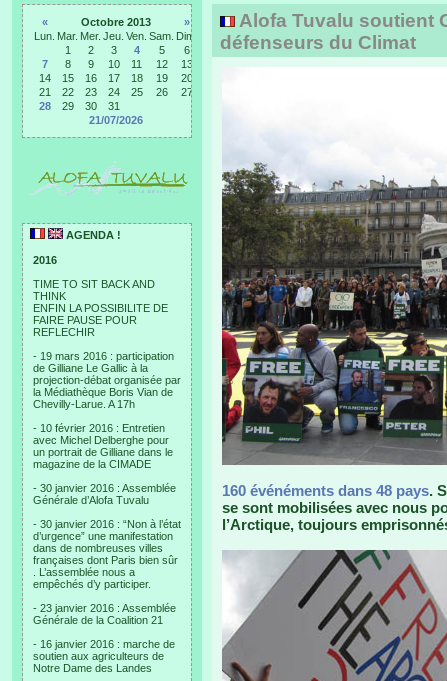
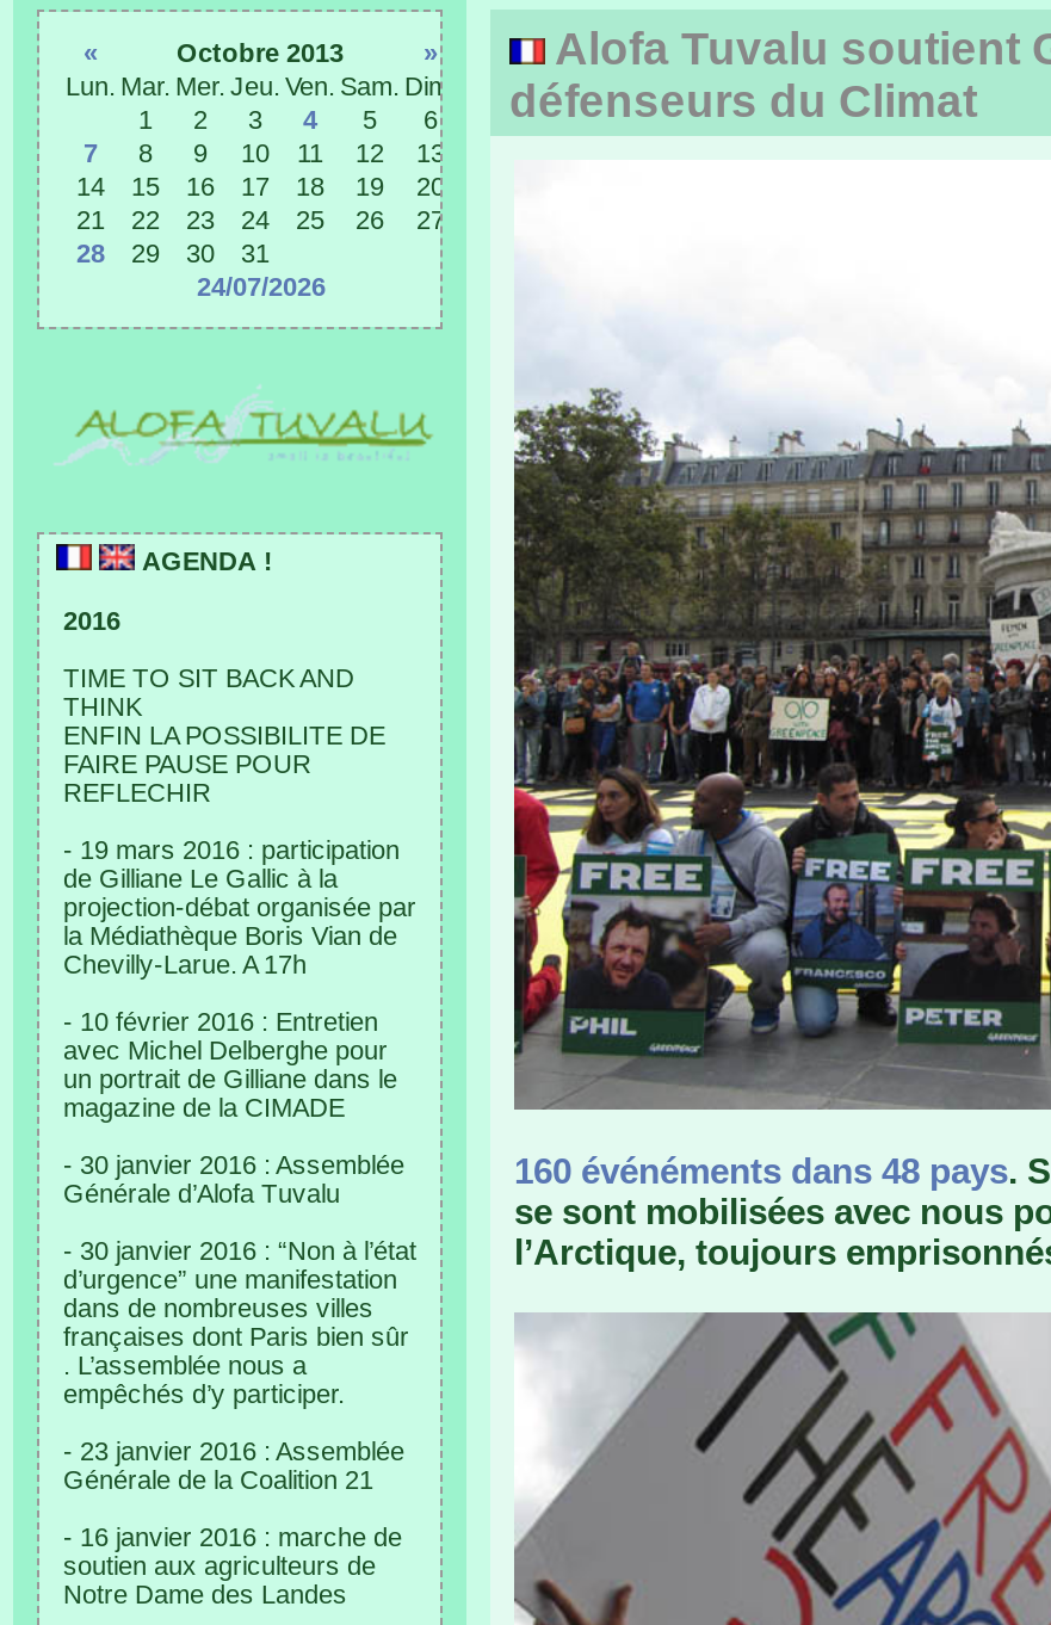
[89,114,143,126] 21/07/2026 -> [197,272,326,301] 24/07/2026

